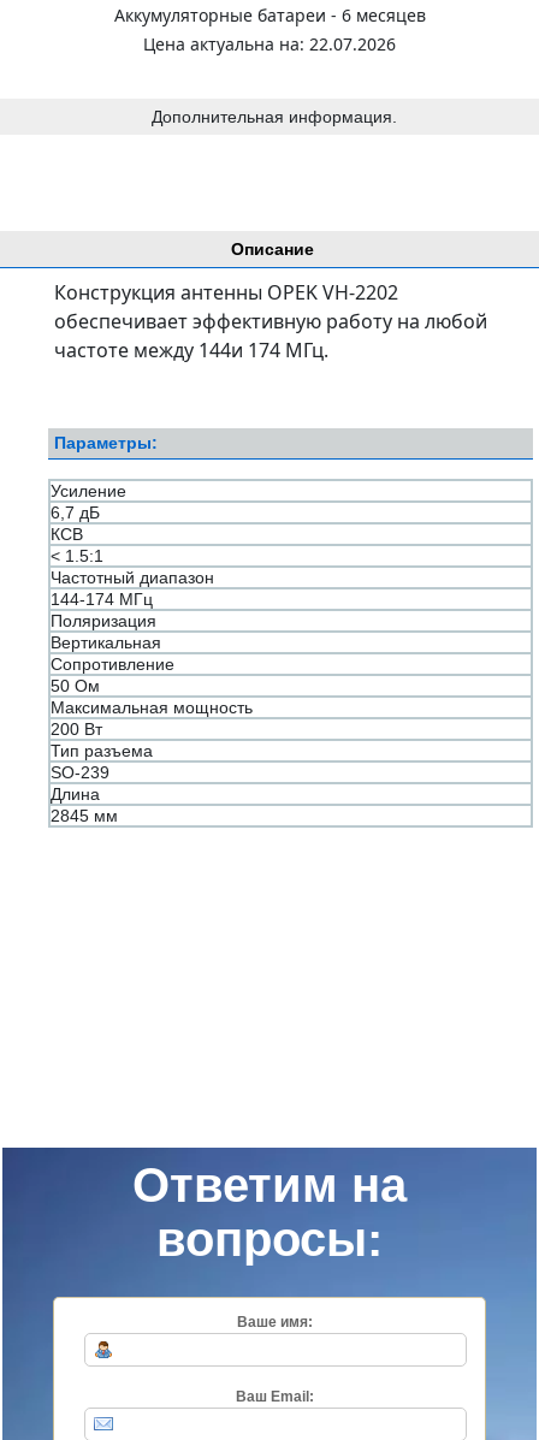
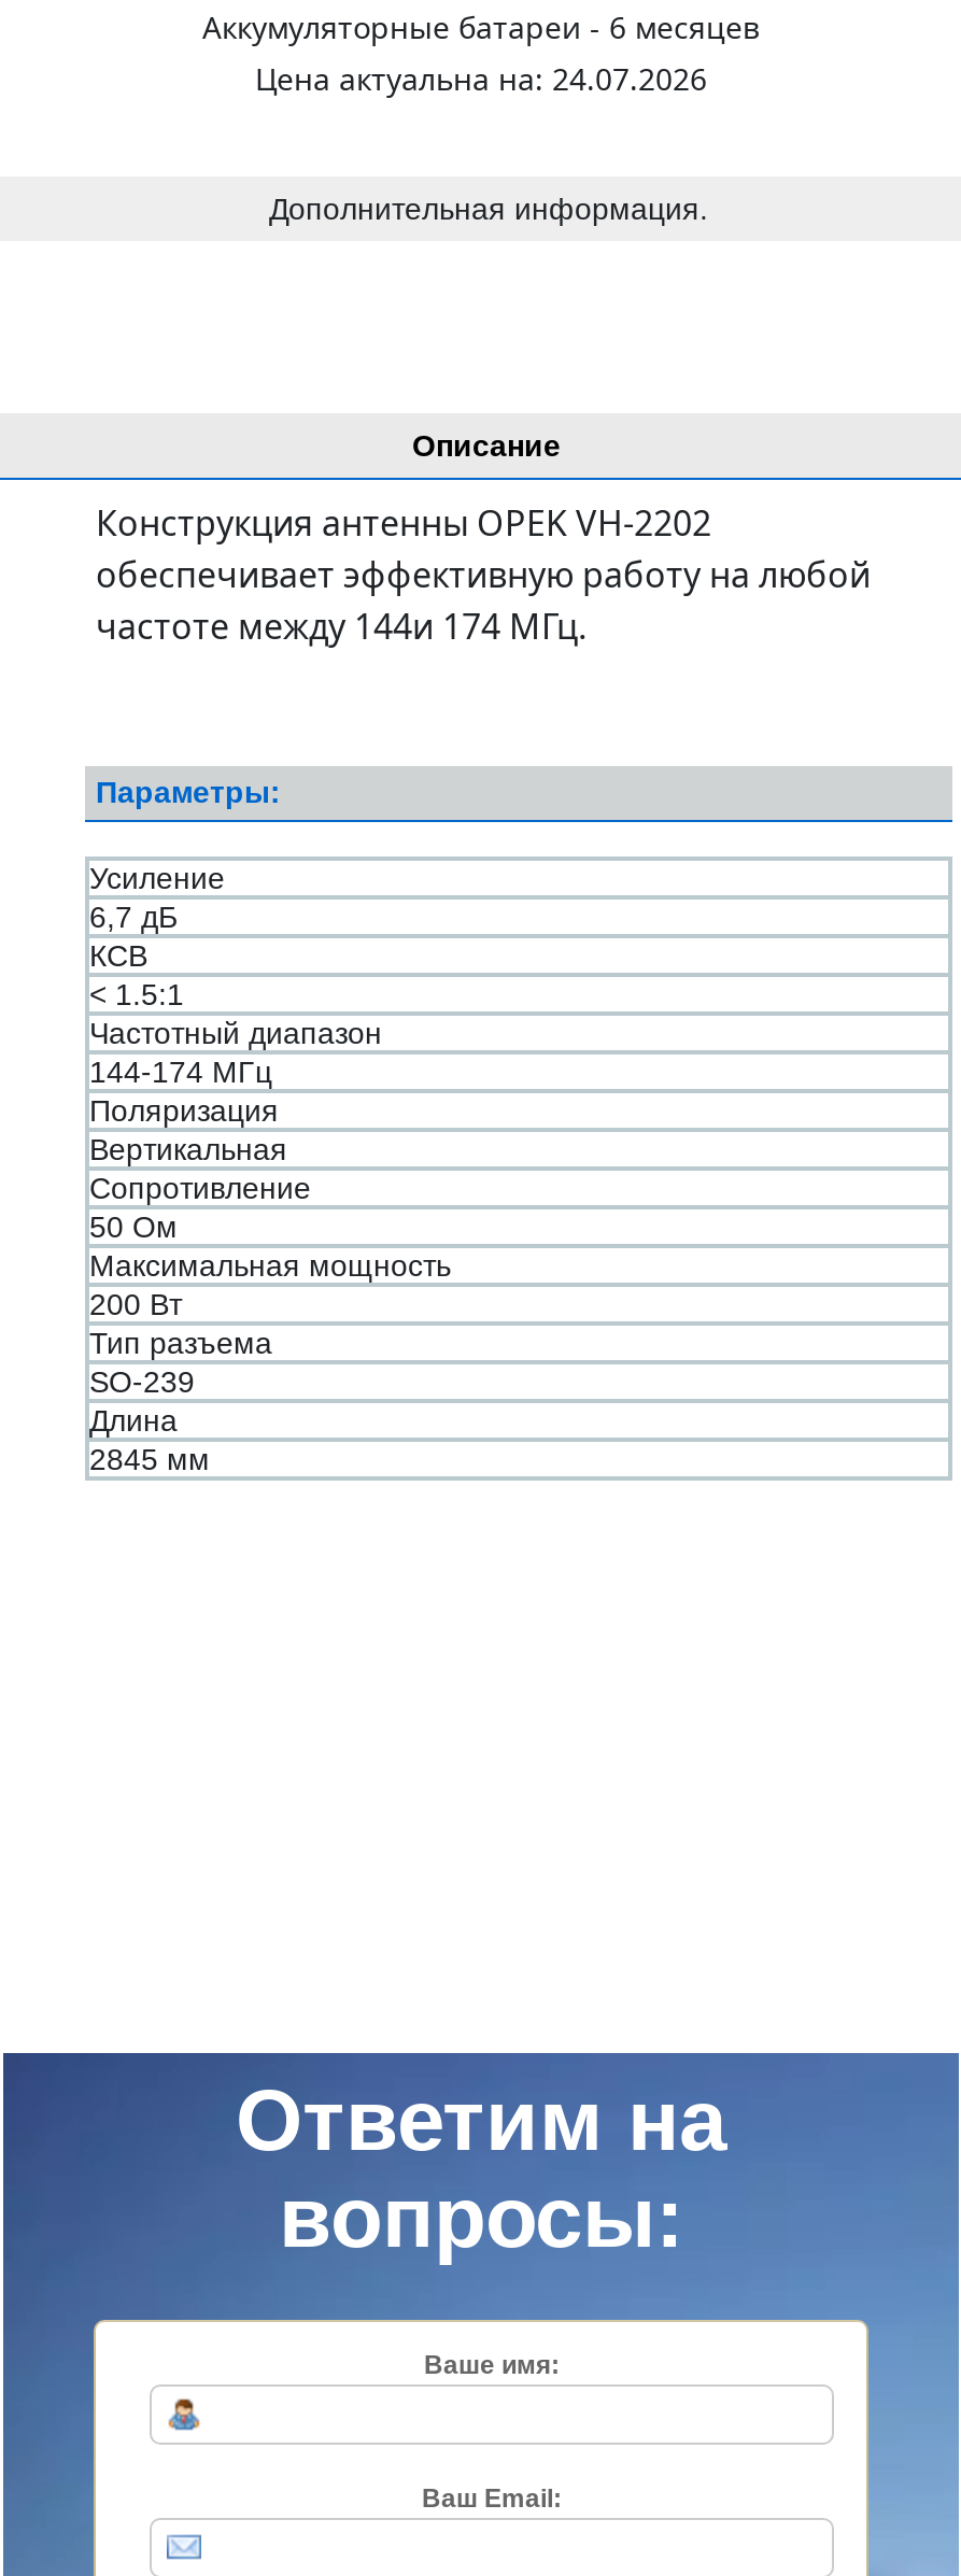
[143,32,396,55] Цена актуальна на: 22.07.2026 -> [255,58,707,99] Цена актуальна на: 24.07.2026

